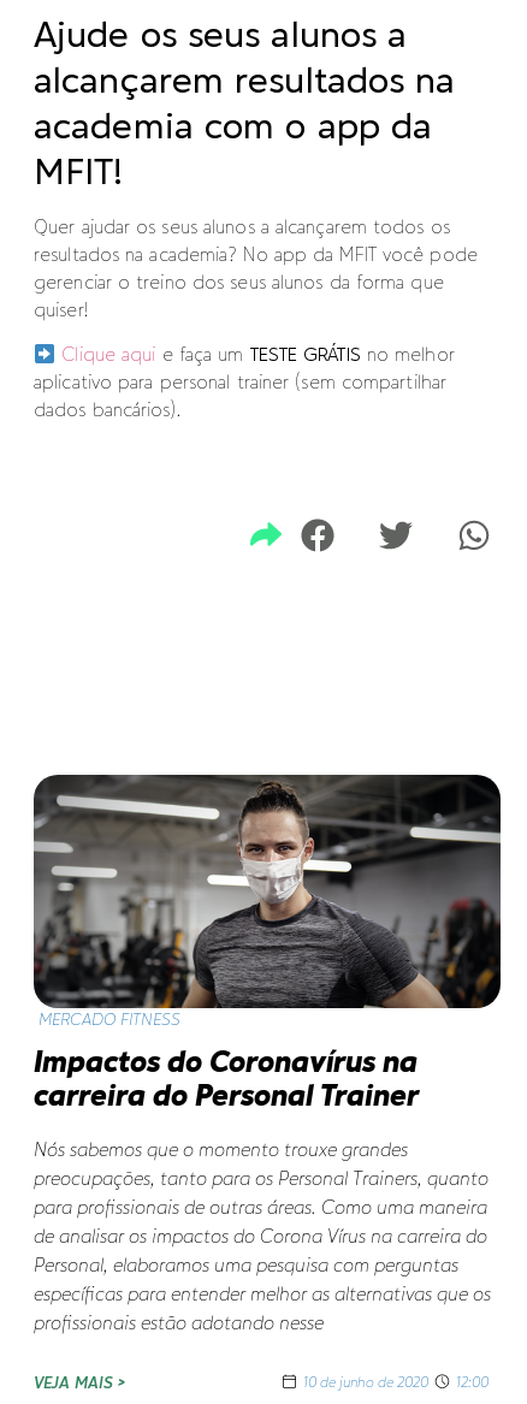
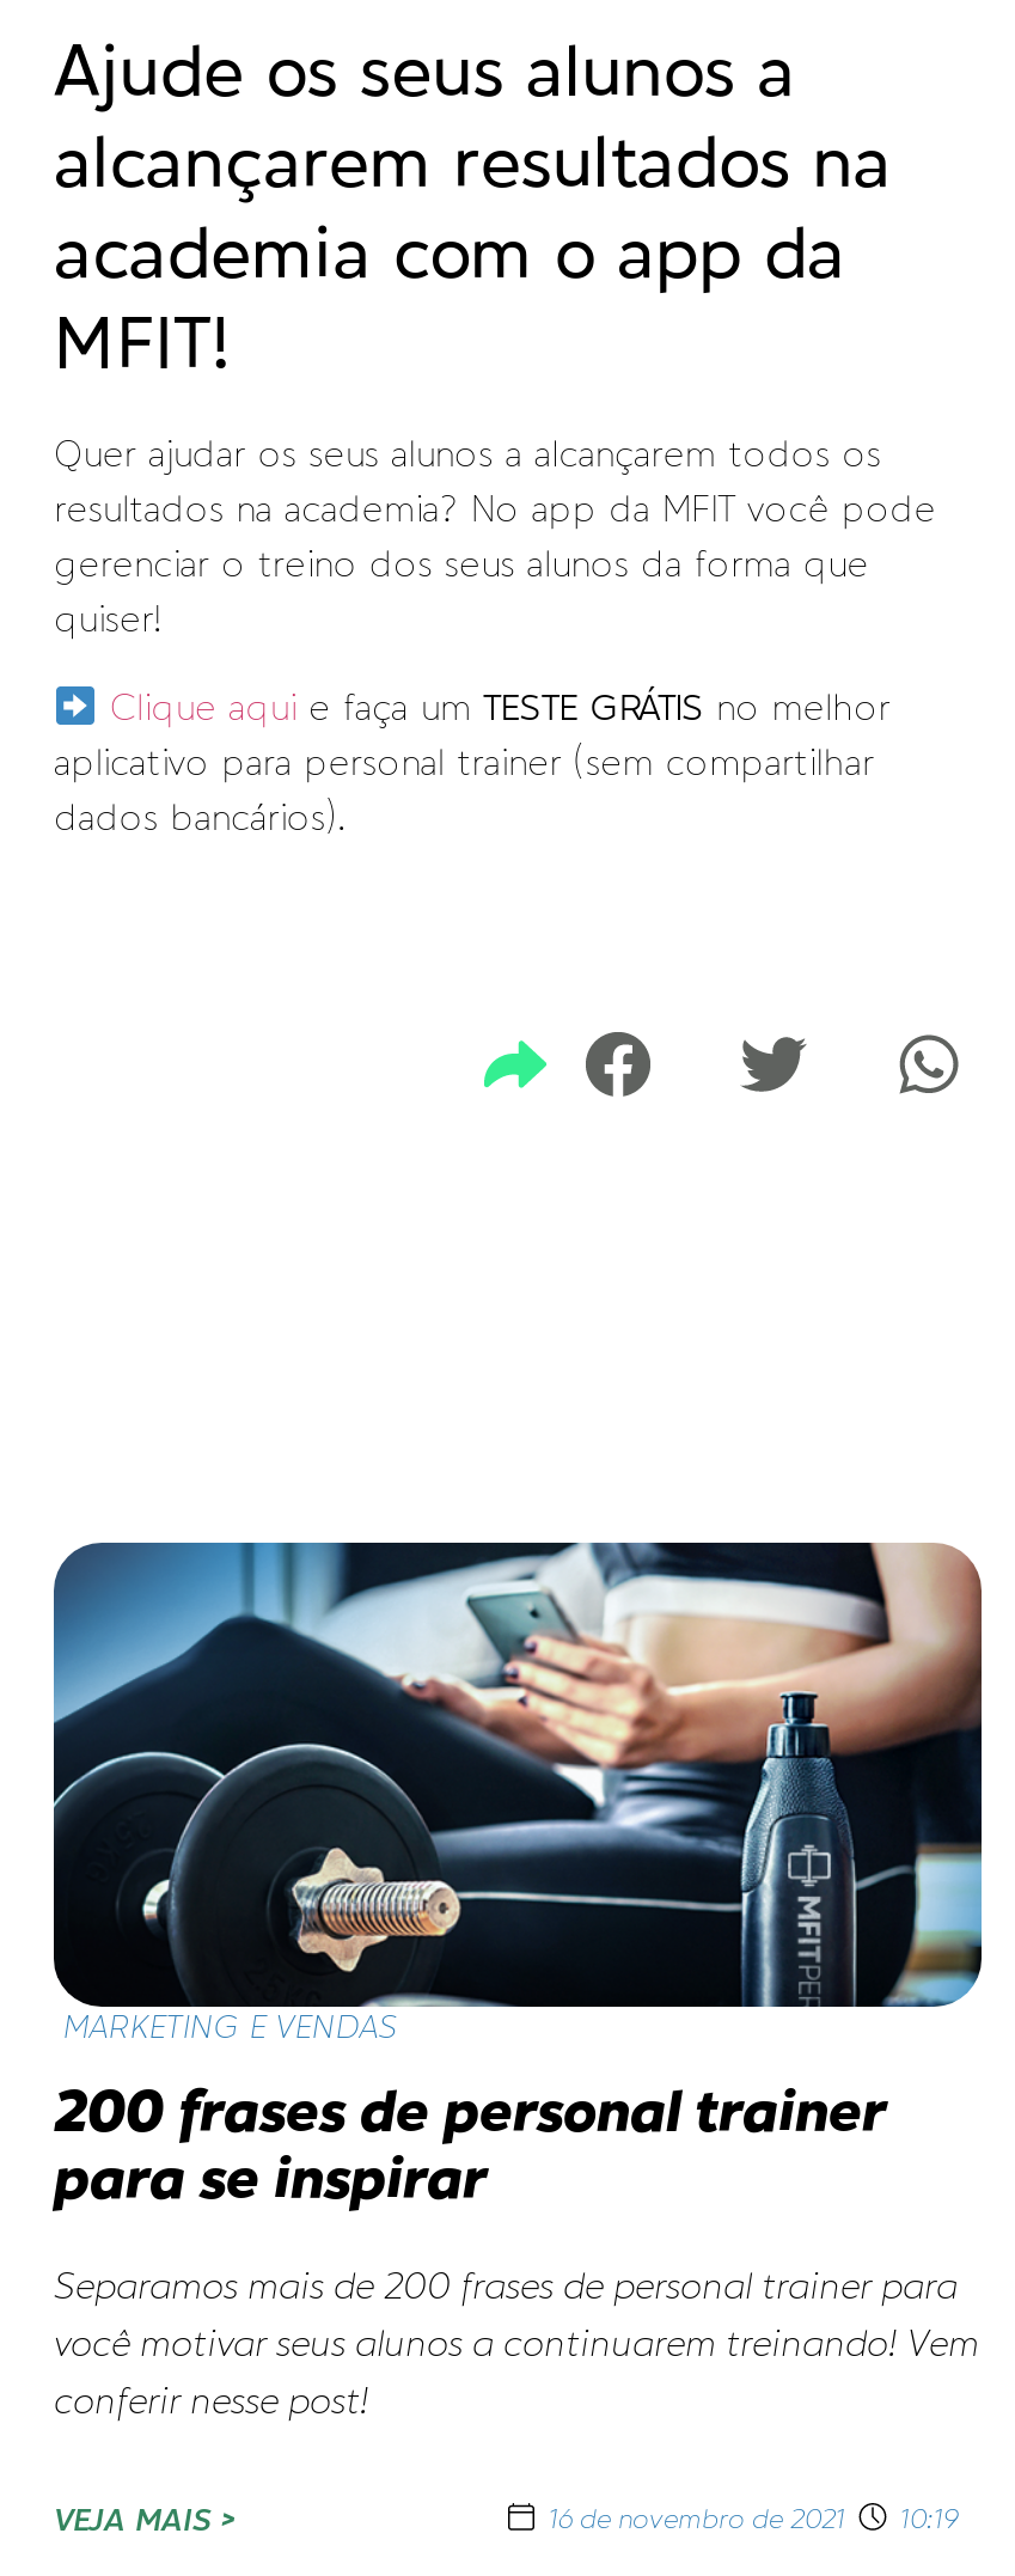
[32,774,502,1028] [image] | MERCADO FITNESS -> [51,1540,984,2046] [image] | MARKETING E VENDAS
[34,1042,419,1112] Impactos do Coronavírus na | carreira do Personal Trainer -> [54,2075,886,2214] 200 frases de personal trainer | para se inspirar
[34,1138,491,1334] Nós sabemos que o momento trouxe grandes | preocupações, tanto para os Personal Trainers, quanto | para profissionais de outras áreas. Como uma maneira | de analisar os impactos do Corona Vírus na carreira do | Personal, elaboramos uma pesquisa com perguntas | específicas para entender melhor as alternativas que os | profissionais estão adotando nesse -> [54,2264,979,2424] Separamos mais de 200 frases de personal trainer para | você motivar seus alunos a continuarem treinando! Vem | conferir nesse post!
[303,1373,488,1390] 10 de junho de 2020 | 12:00 -> [549,2503,958,2537] 16 de novembro de 2021 | 10:19

